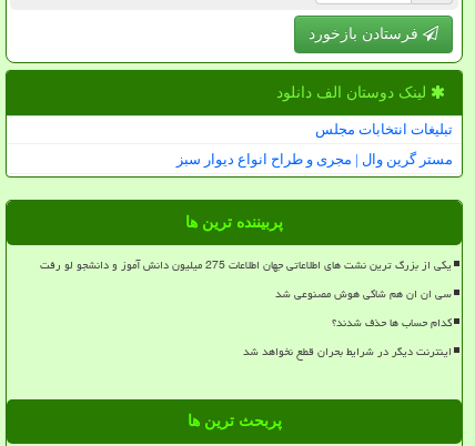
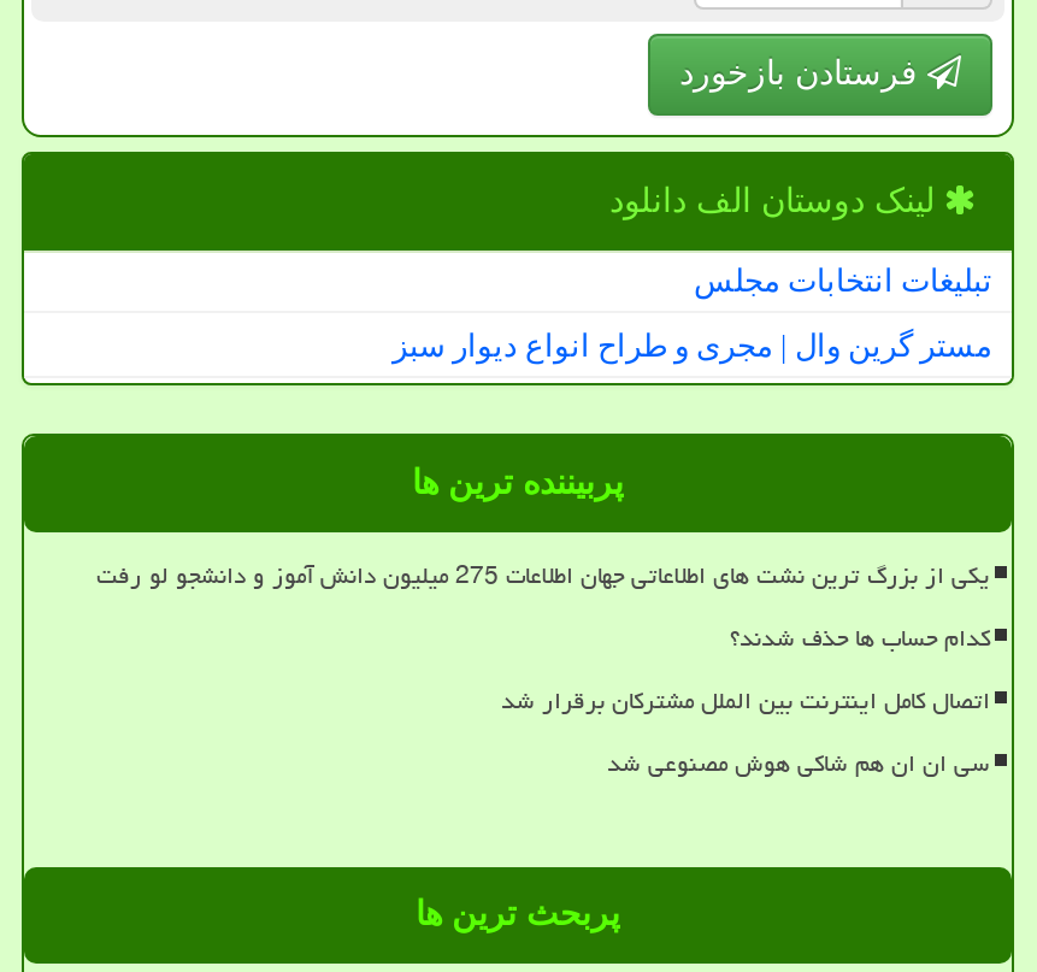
none -> [501,678,990,726] اتصال کامل اینترنت بین الملل مشترکان برقرار شد
moved [275,283,452,306] -> [607,741,990,789]: سی ان ان هم شاکی هوش مصنوعی شد
moved [332,312,452,334] -> [730,615,990,663]: کدام حساب ها حذف شدند؟
[243,341,452,363] اینترنت دیگر در شرایط بحران قطع نخواهد شد -> none

